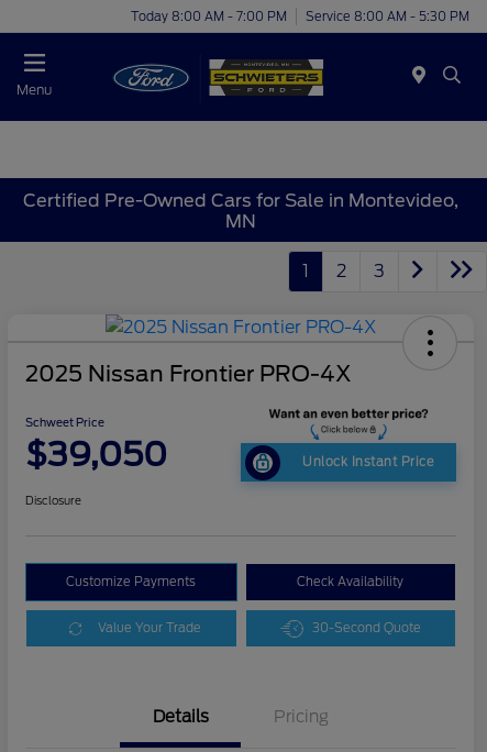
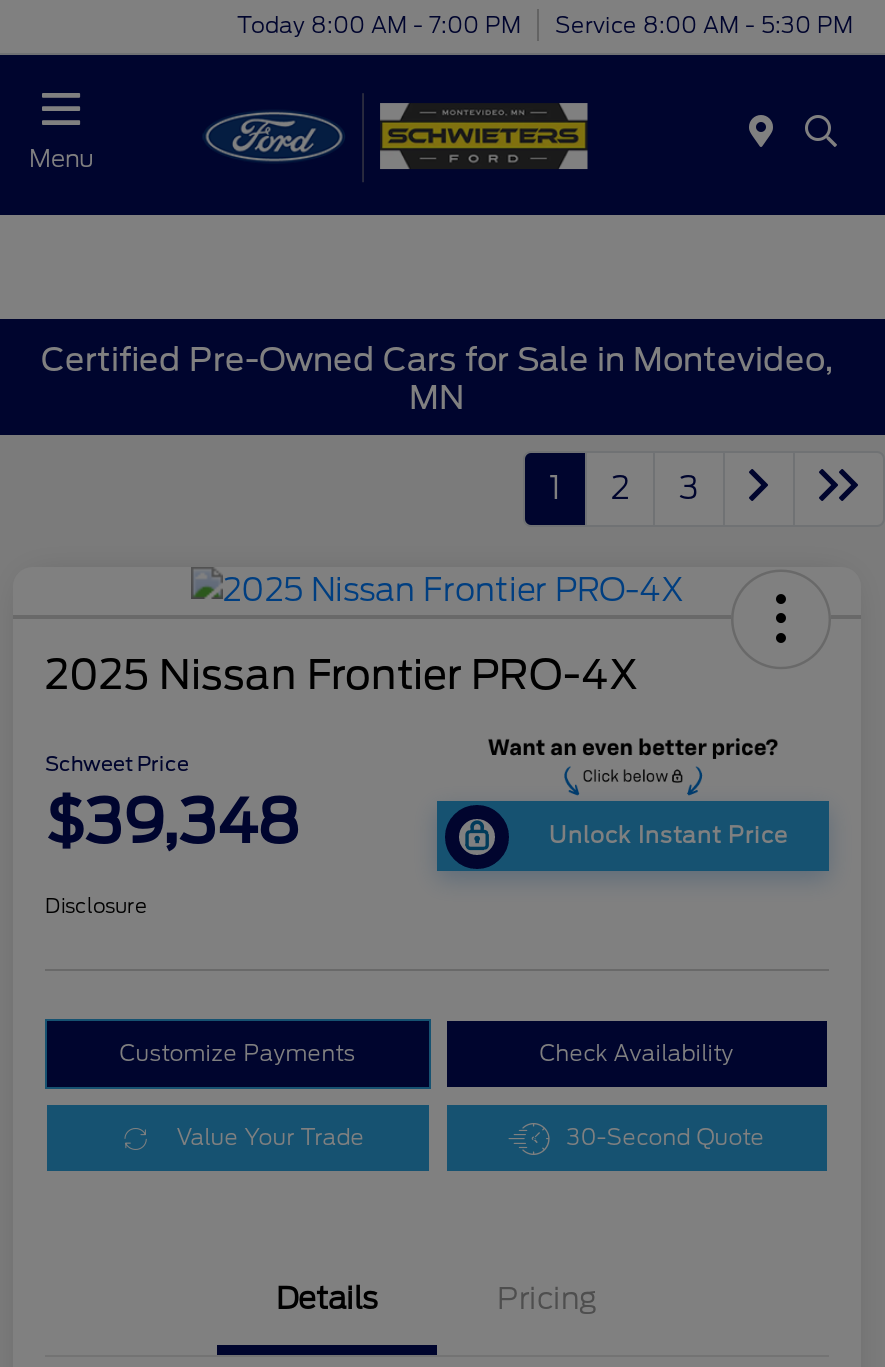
[25,435,167,474] $39,050 -> [45,786,299,858] $39,348

